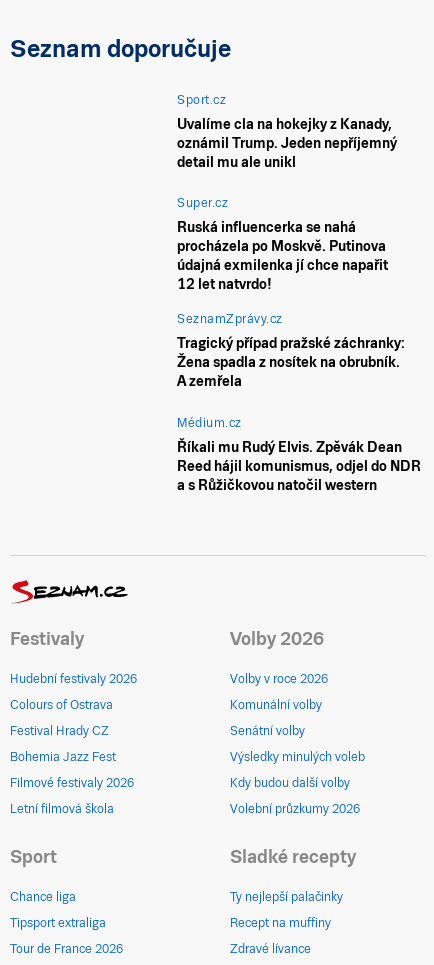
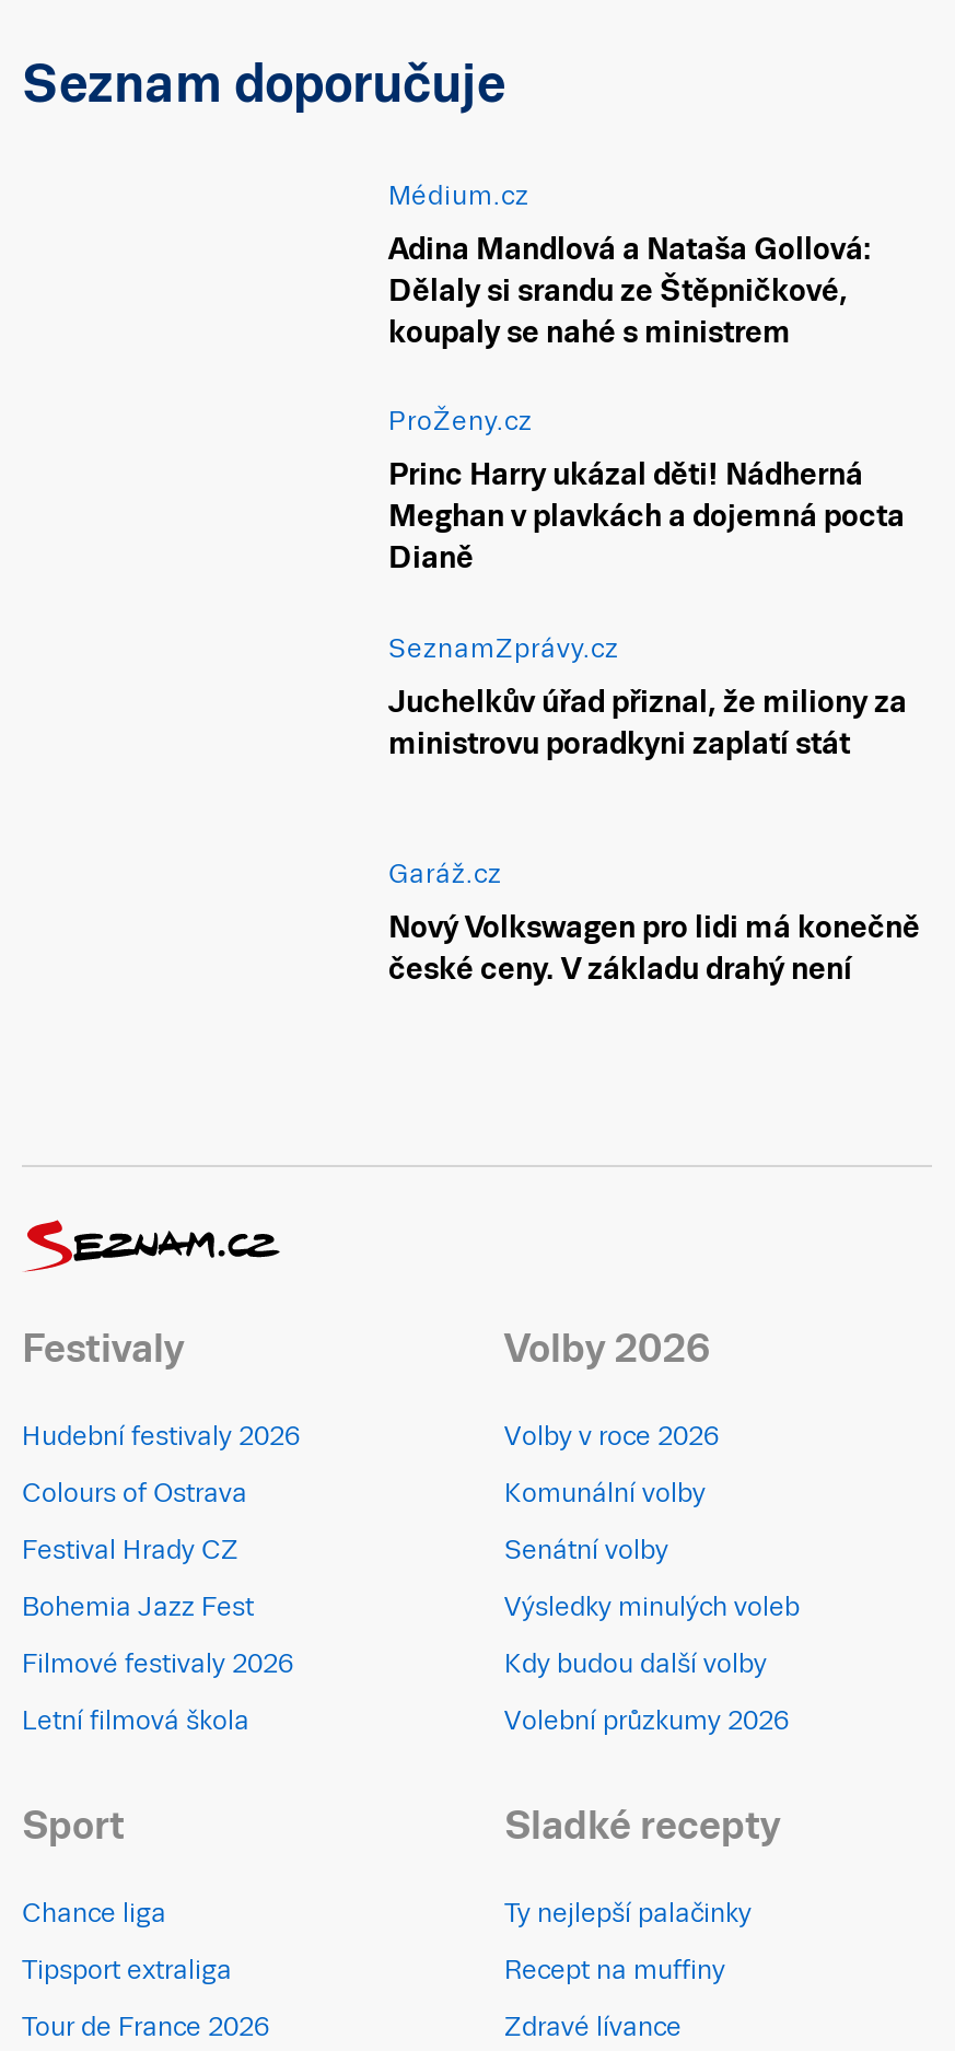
[177,93,226,107] Sport.cz -> none
[177,116,397,170] Uvalíme cla na hokejky z Kanady, | oznámil Trump. Jeden nepříjemný | detail mu ale unikl -> [388,231,872,349] Adina Mandlová a Nataša Gollová: | Dělaly si srandu ze Štěpničkové, | koupaly se nahé s ministrem
[177,196,228,210] Super.cz -> [388,407,533,437] ProŽeny.cz
[177,219,388,292] Ruská influencerka se nahá | procházela po Moskvě. Putinova | údajná exmilenka jí chce napařit | 12 let natvrdo! -> [388,457,905,575] Princ Harry ukázal děti! Nádherná | Meghan v plavkách a dojemná pocta | Dianě
none -> [388,859,502,890] Garáž.cz
[177,335,405,389] Tragický případ pražské záchranky: | Žena spadla z nosítek na obrubník. | A zemřela -> [388,683,907,760] Juchelkův úřad přiznal, že miliony za | ministrovu poradkyni zaplatí stát
moved [177,416,242,430] -> [388,180,529,211]: Médium.cz
[177,439,421,493] Říkali mu Rudý Elvis. Zpěvák Dean | Reed hájil komunismus, odjel do NDR | a s Růžičkovou natočil western -> [388,910,920,986] Nový Volkswagen pro lidi má konečně | české ceny. V základu drahý není

